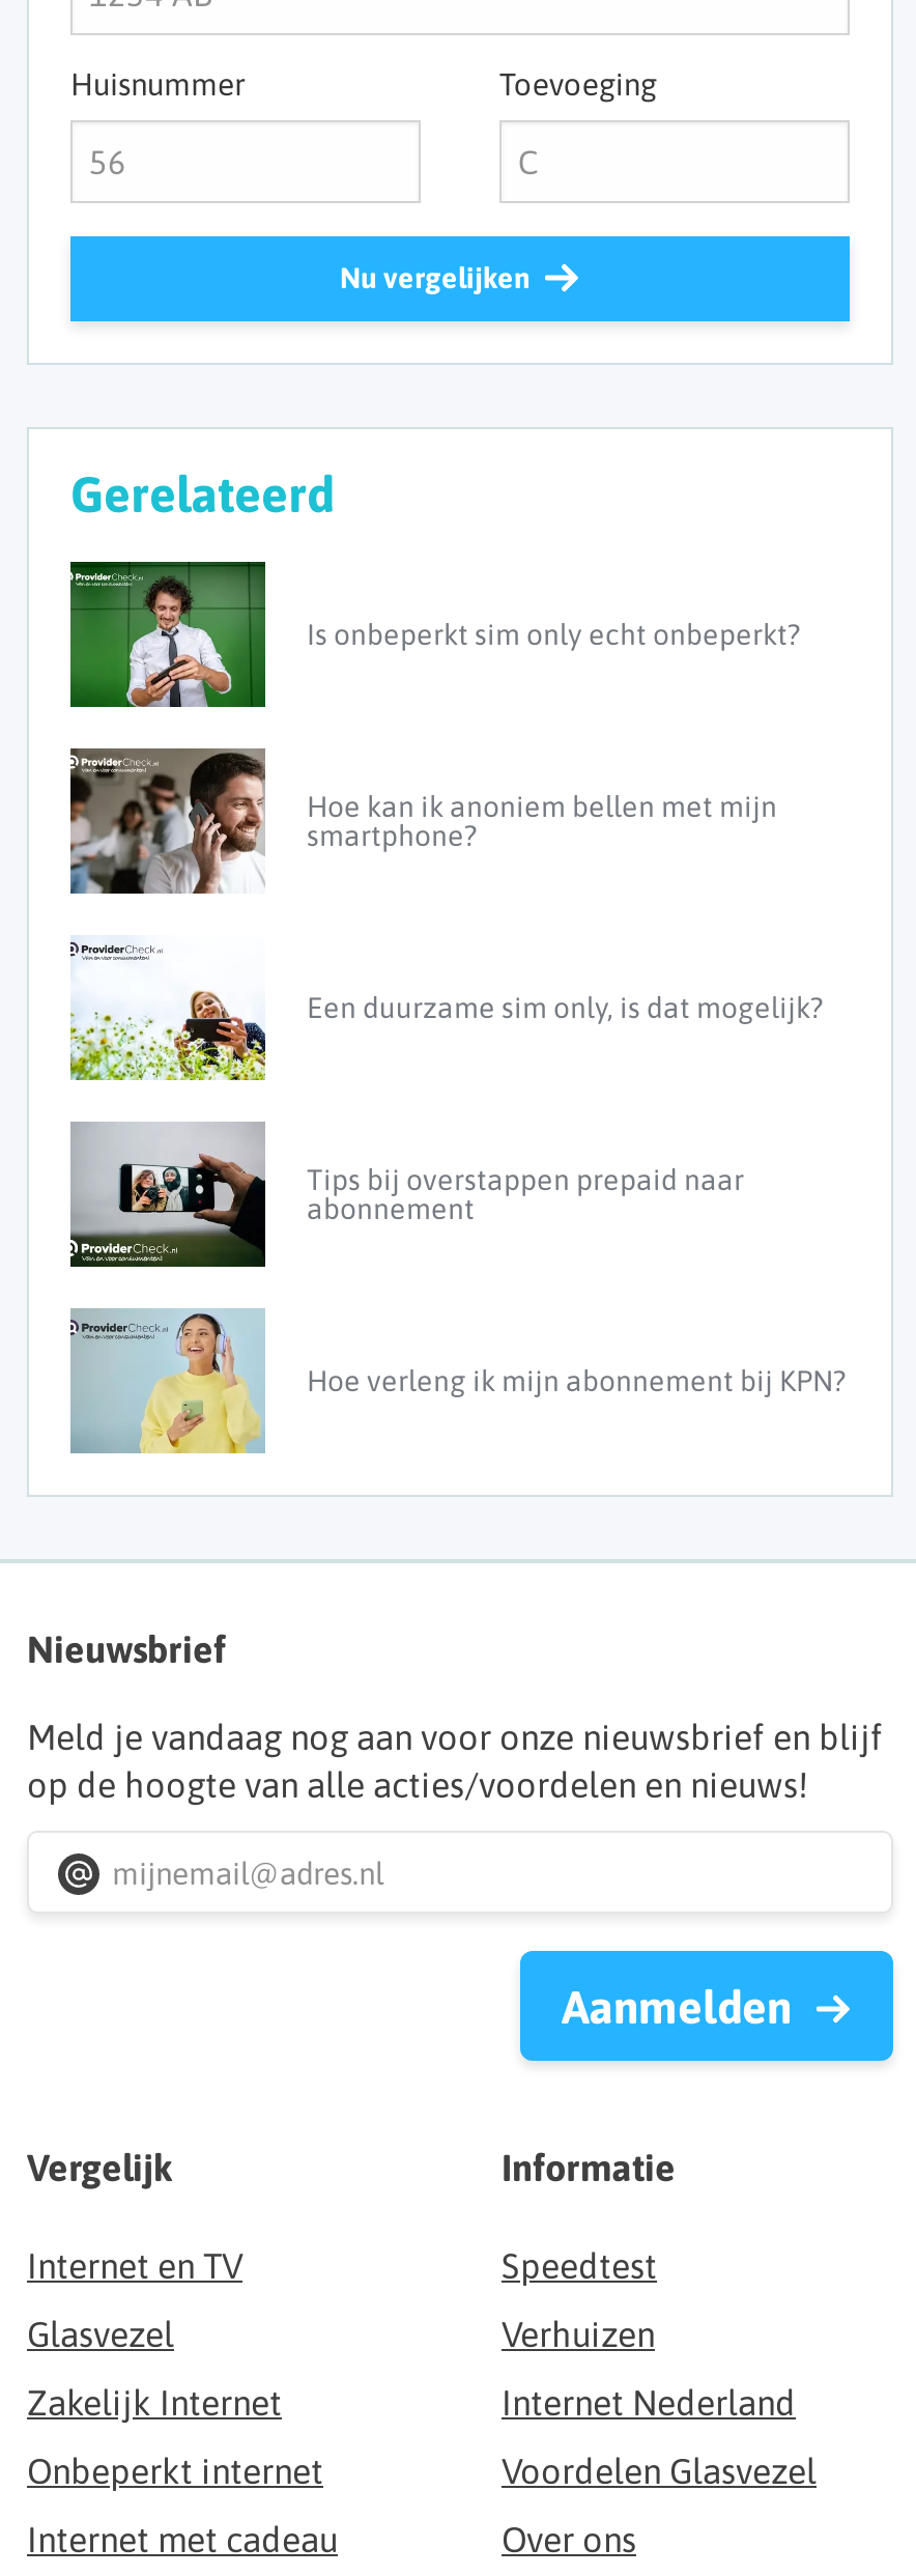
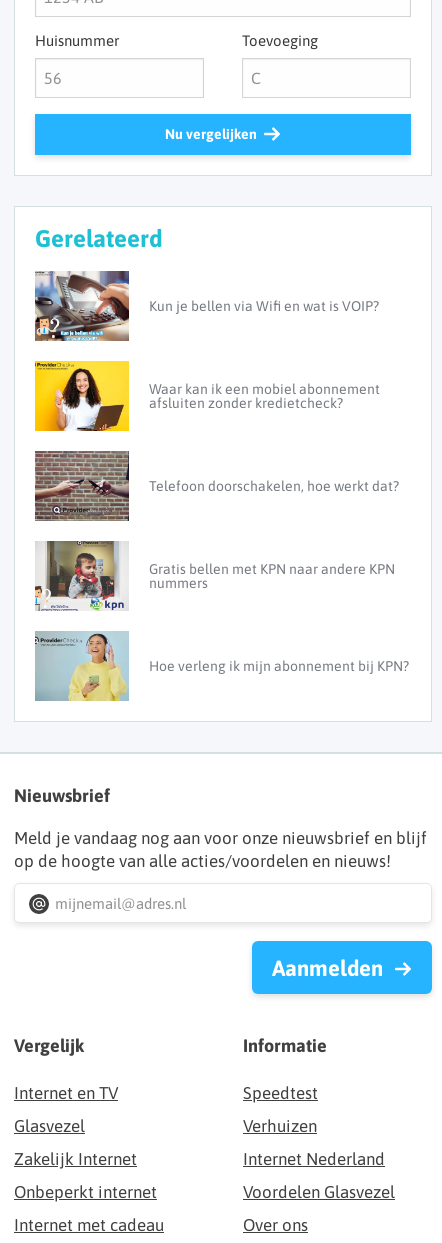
[68,560,800,709] [image] | Is onbeperkt sim only echt onbeperkt? -> [34,270,379,342] [image] | Kun je bellen via Wifi en wat is VOIP?
[68,746,777,896] [image] | Hoe kan ik anoniem bellen met mijn | smartphone? -> [34,360,380,432] [image] | Waar kan ik een mobiel abonnement | afsluiten zonder kredietcheck?
[68,935,823,1082] [image] | Een duurzame sim only, is dat mogelijk? -> [34,450,399,521] [image] | Telefoon doorschakelen, hoe werkt dat?
[68,1122,744,1269] [image] | Tips bij overstappen prepaid naar | abonnement -> [34,540,395,611] [image] | Gratis bellen met KPN naar andere KPN | nummers

